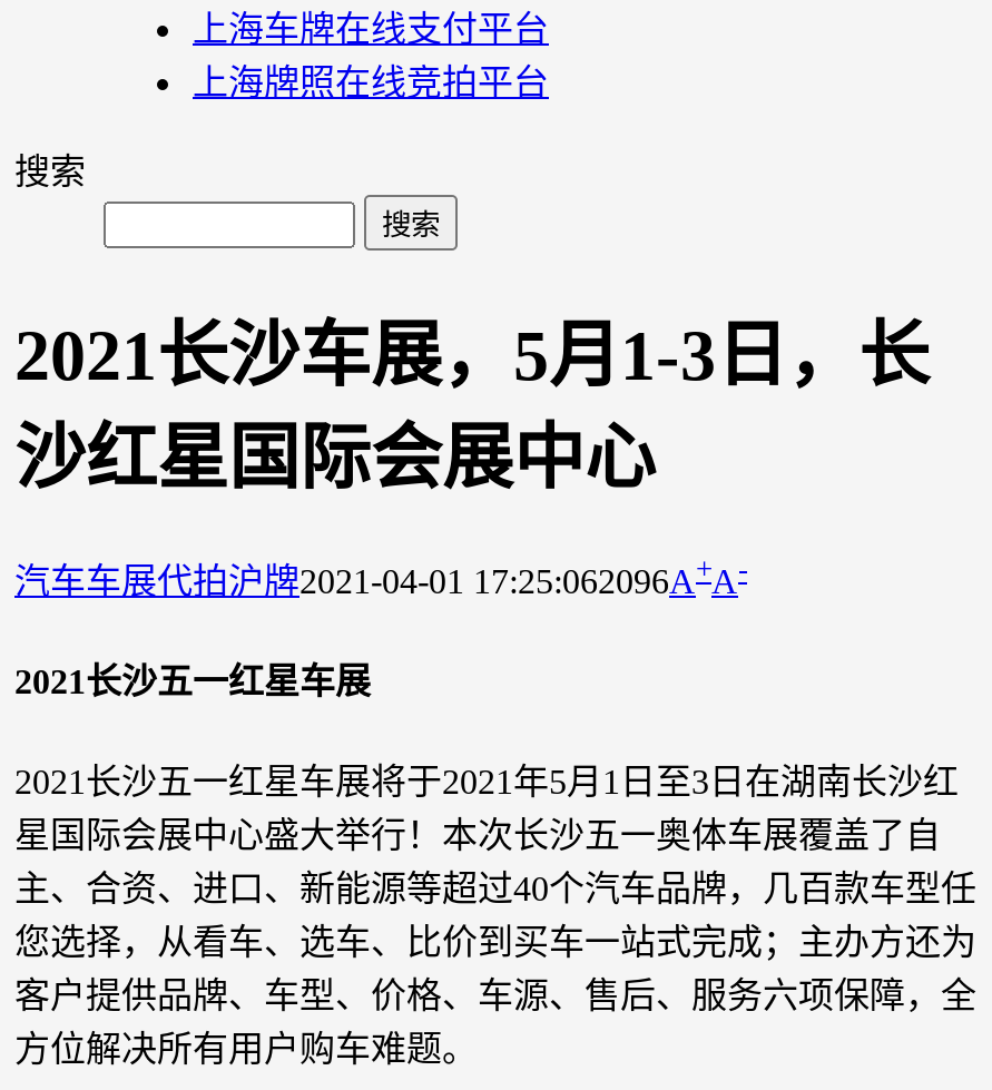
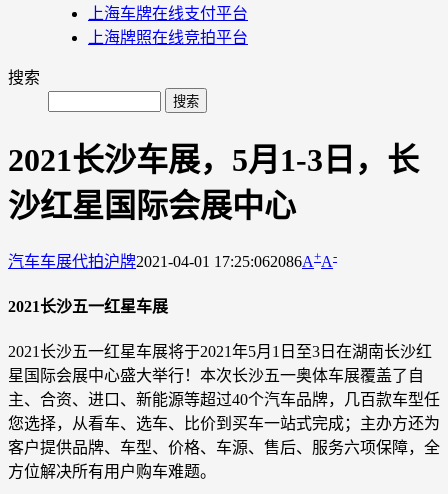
[14,552,747,600] 汽车车展代拍沪牌2021-04-01 17:25:062096A+A- -> [8,248,337,270] 汽车车展代拍沪牌2021-04-01 17:25:062086A+A-

